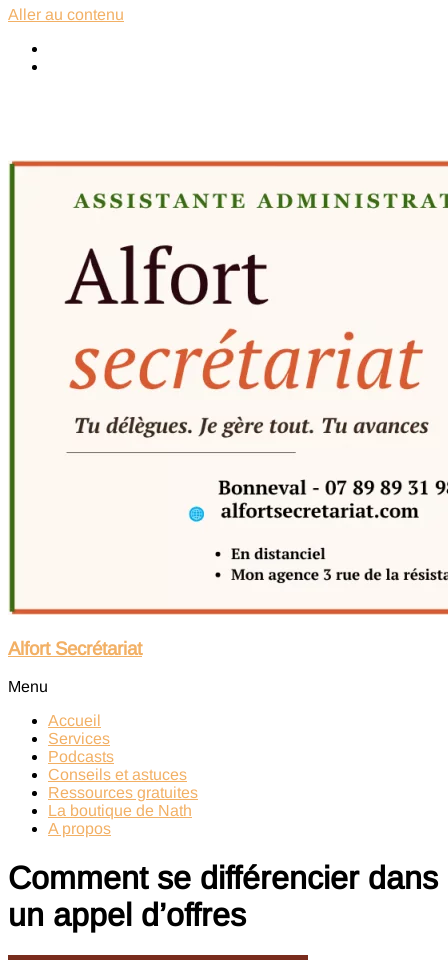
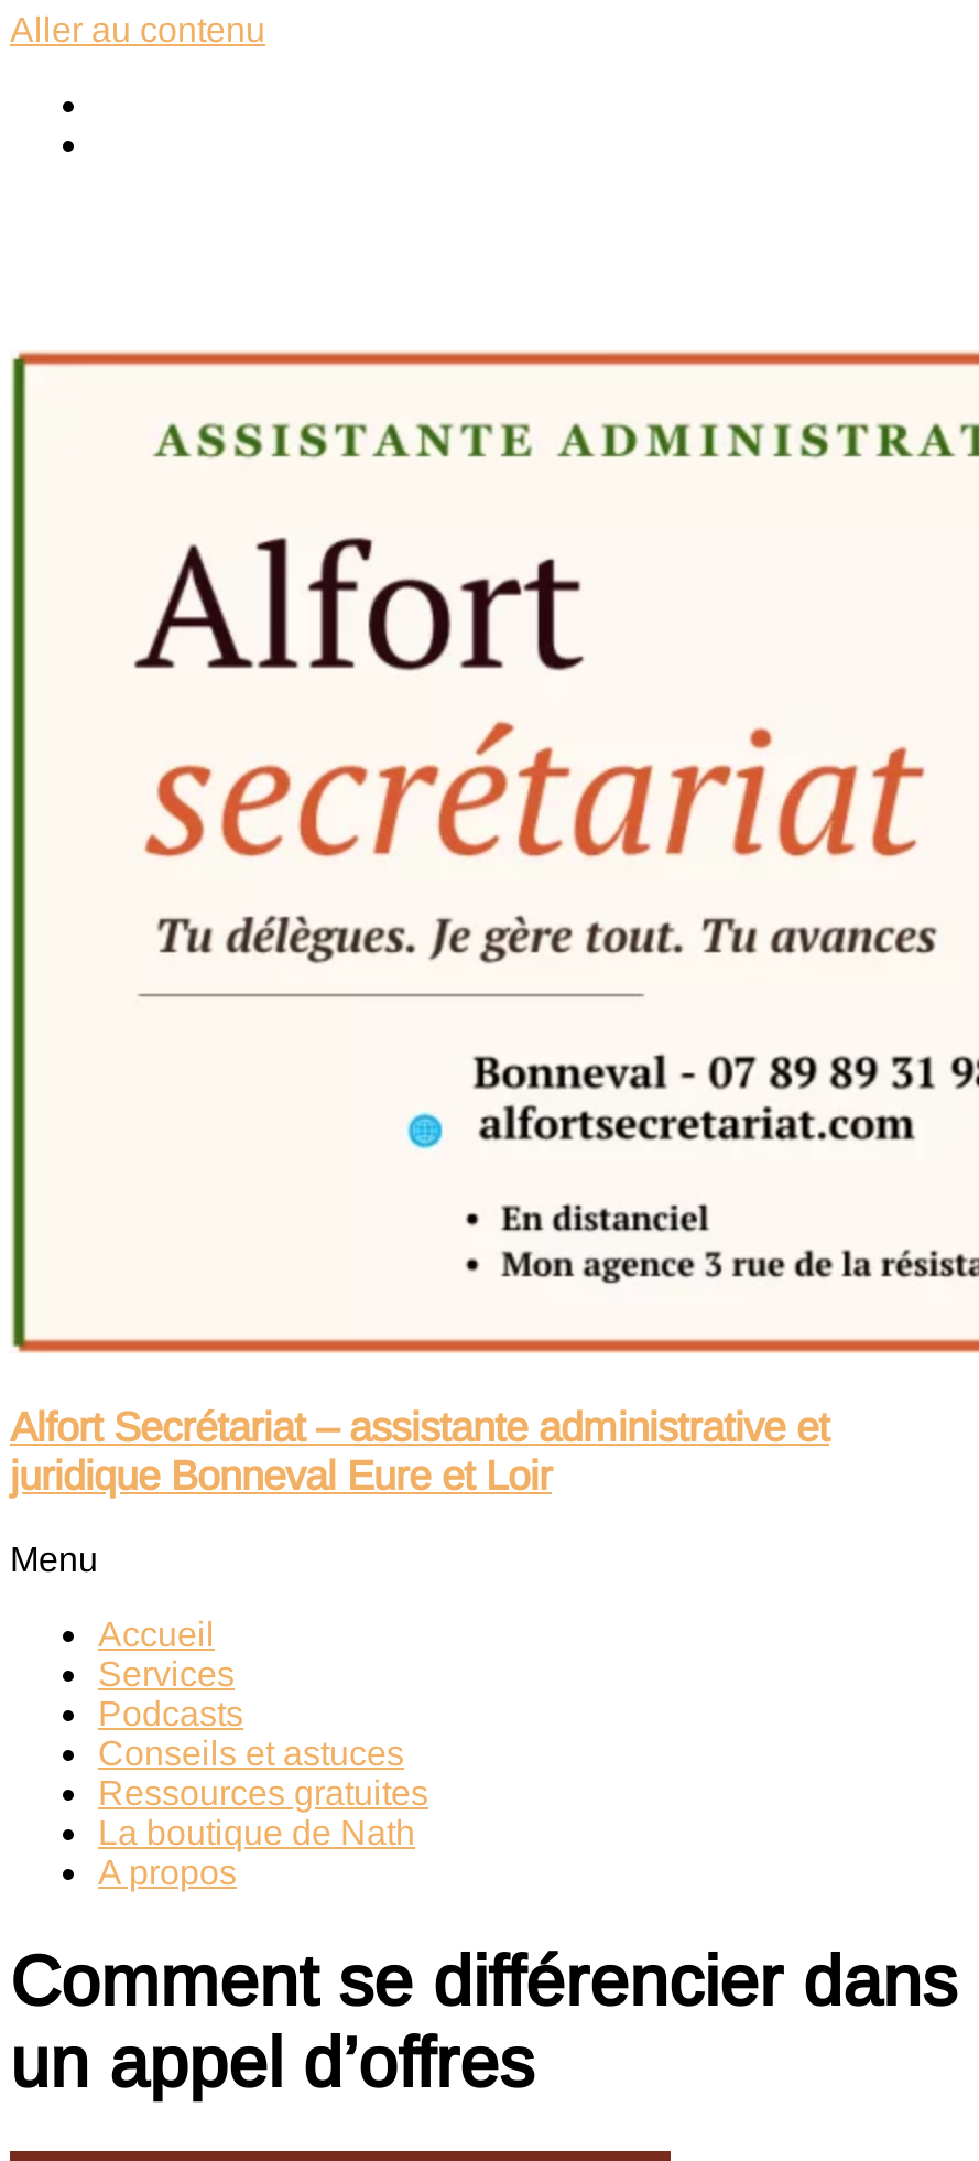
[8,638,142,659] Alfort Secrétariat -> [10,1403,829,1498] Alfort Secrétariat – assistante administrative et | juridique Bonneval Eure et Loir

